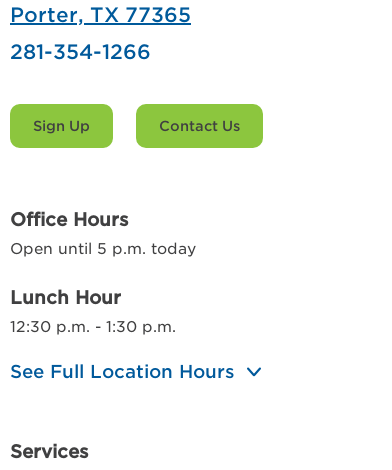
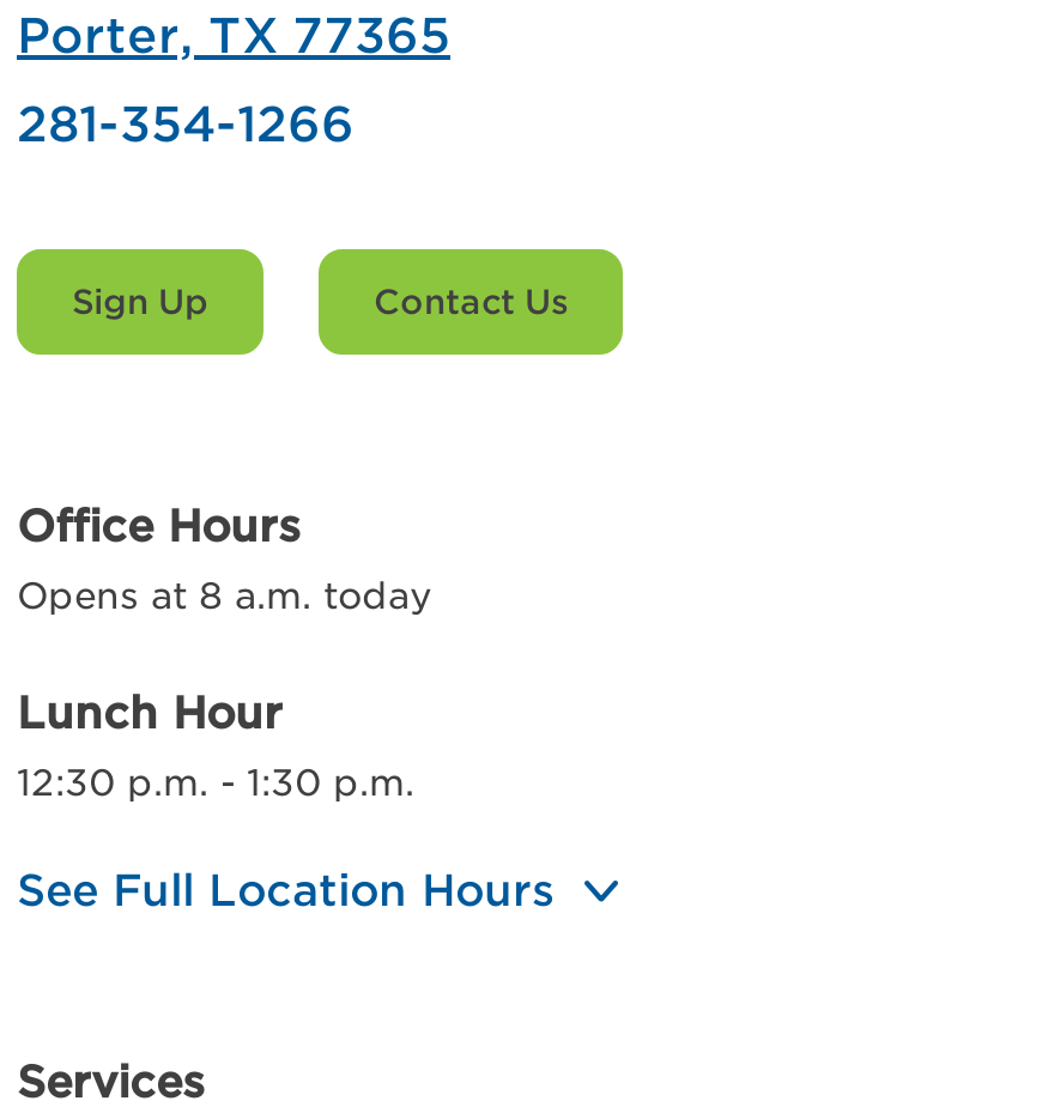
[10,240,196,258] Open until 5 p.m. today -> [17,575,431,618] Opens at 8 a.m. today

